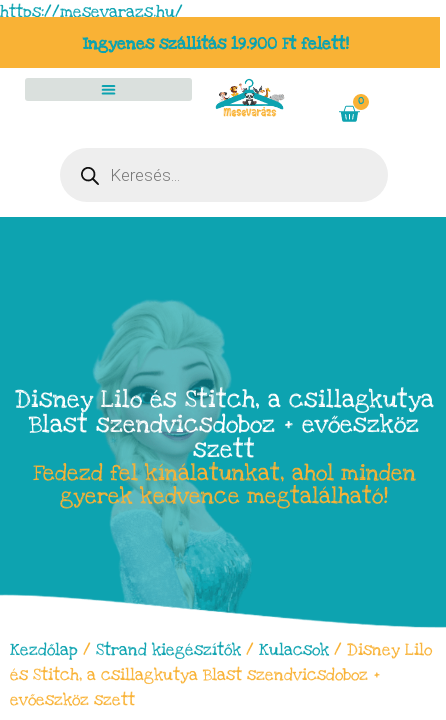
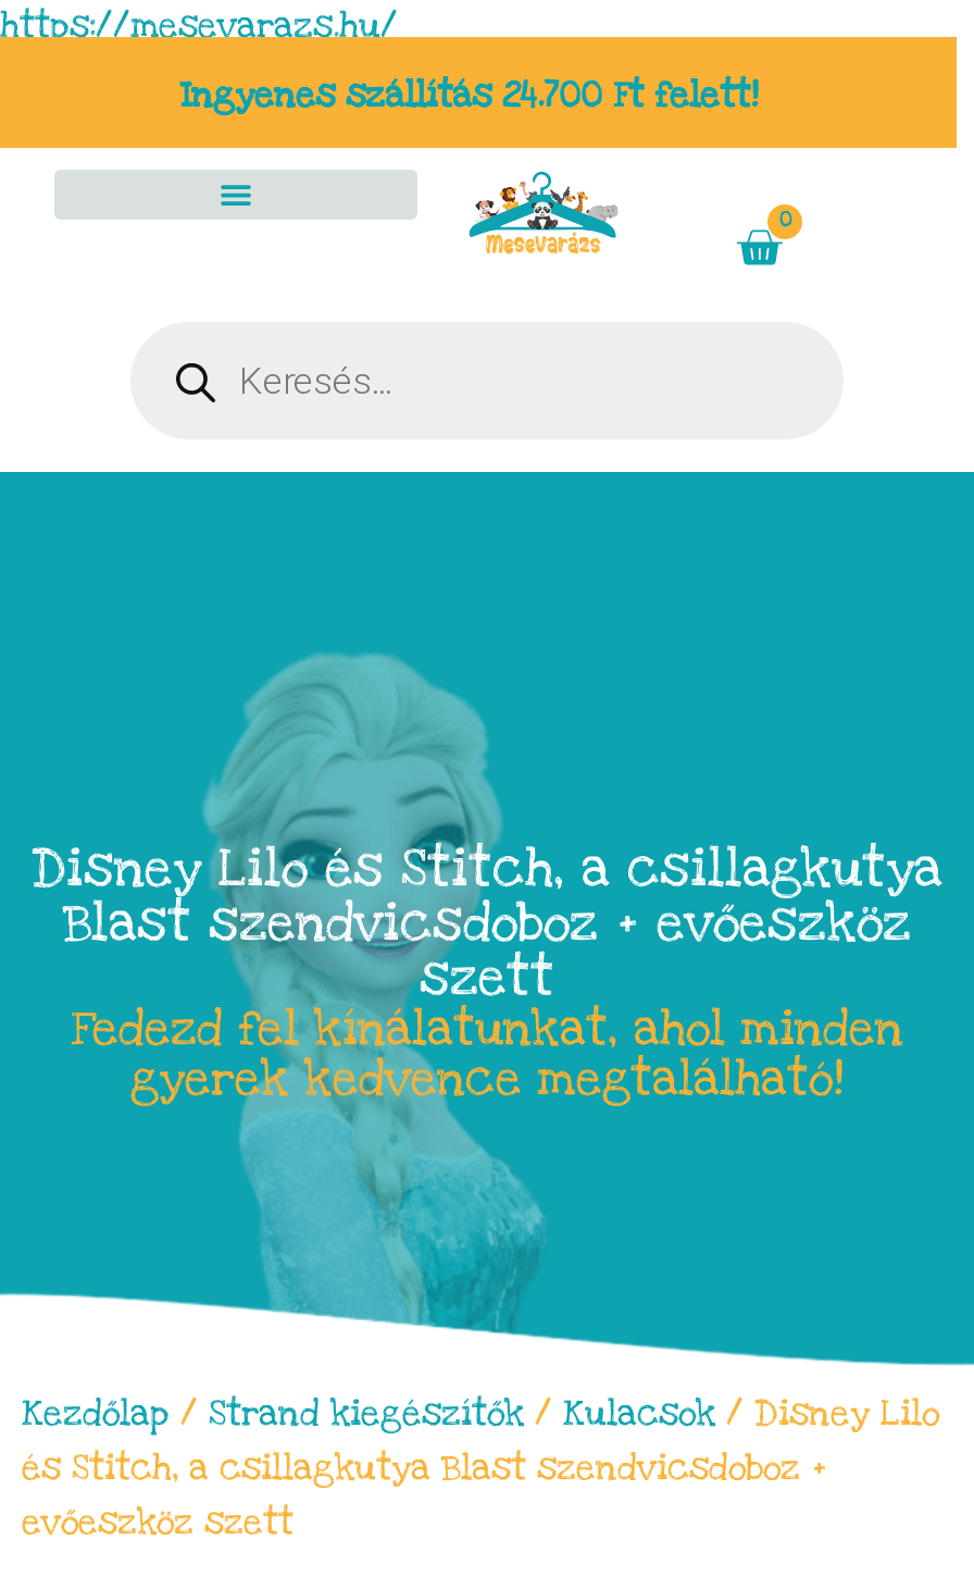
[83,33,349,55] Ingyenes szállítás 19.900 Ft felett! -> [180,72,759,120] Ingyenes szállítás 24.700 Ft felett!

